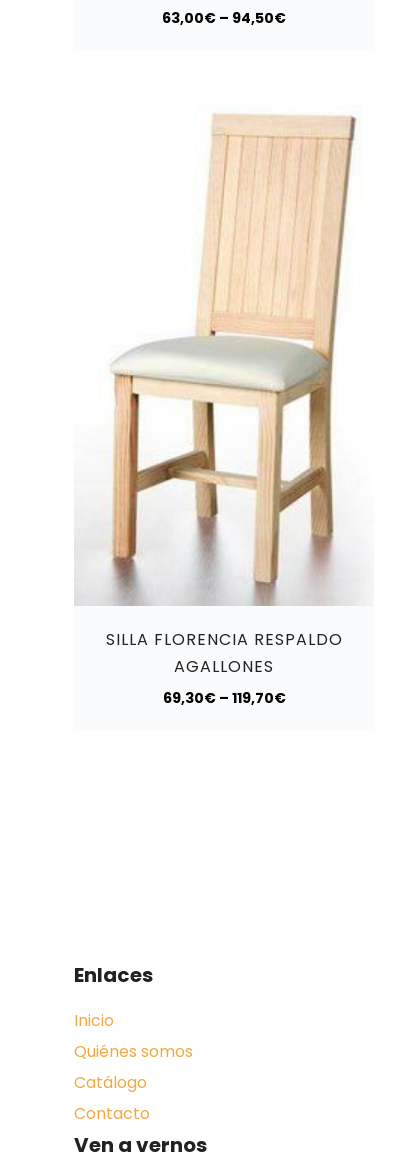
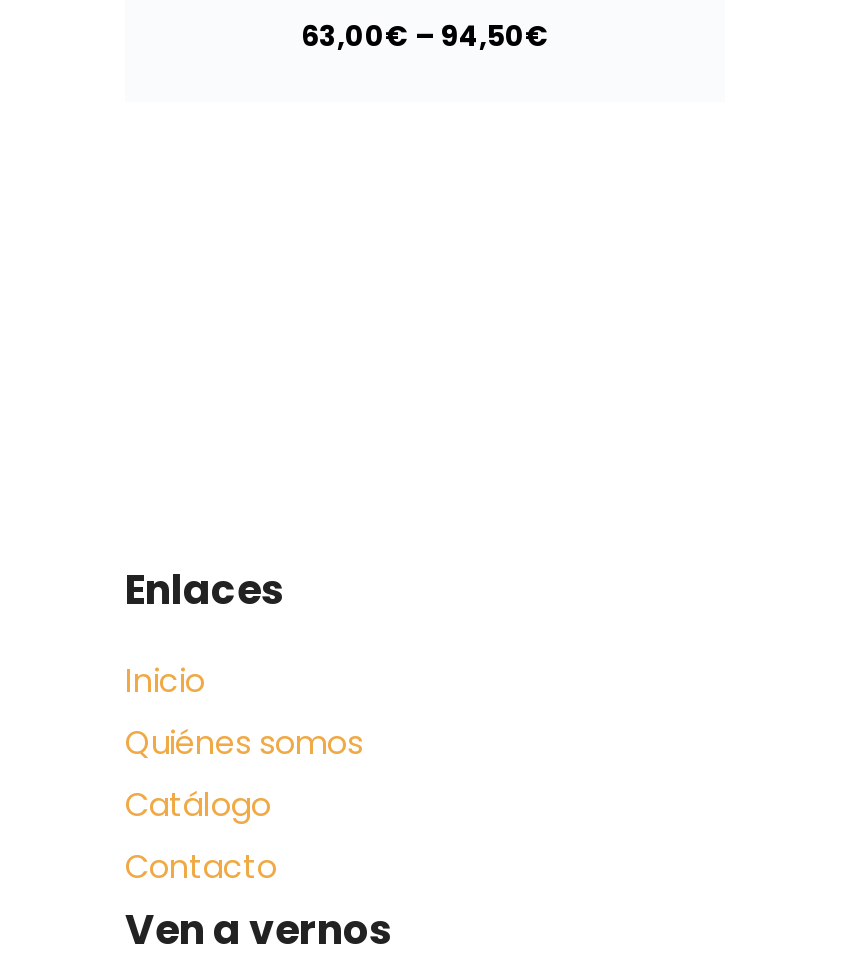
[74,113,357,708] [image] | SILLA FLORENCIA RESPALDO | AGALLONES | 69,30€– 119,70€ -> none

